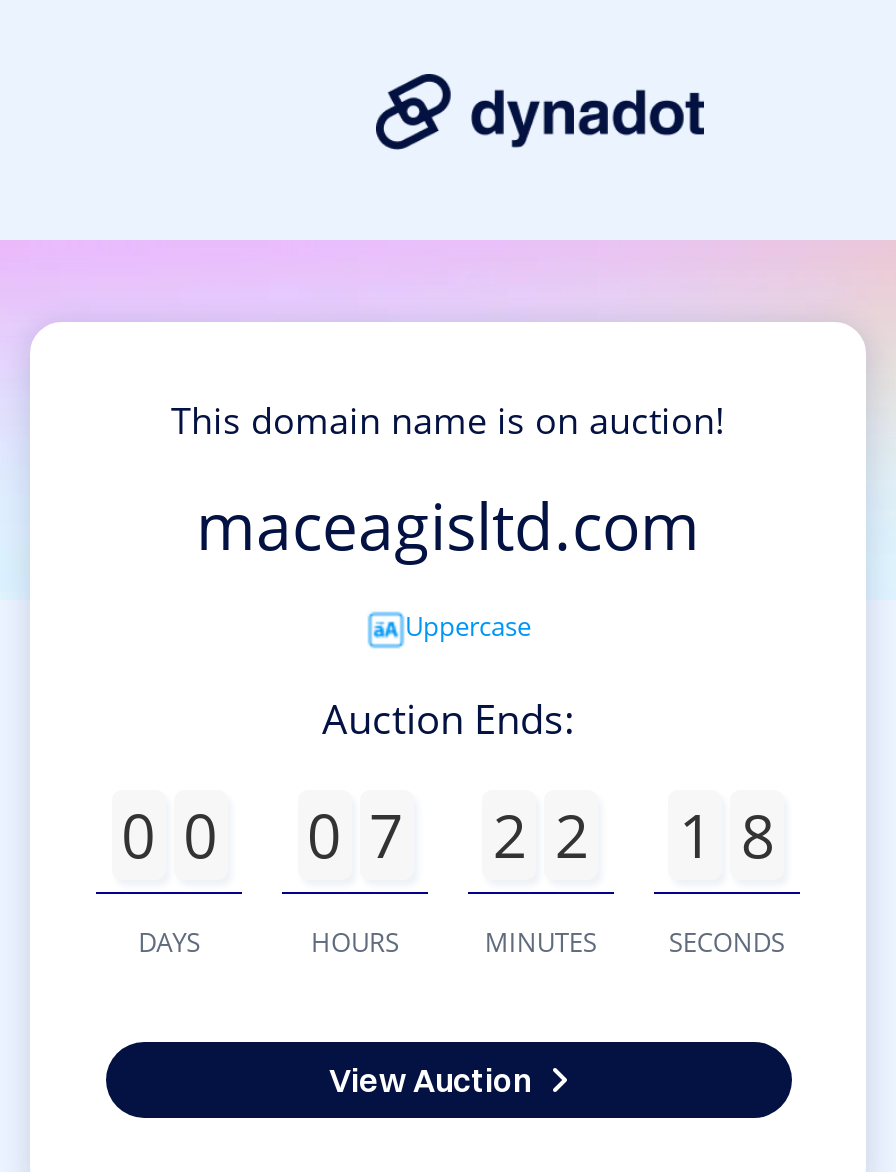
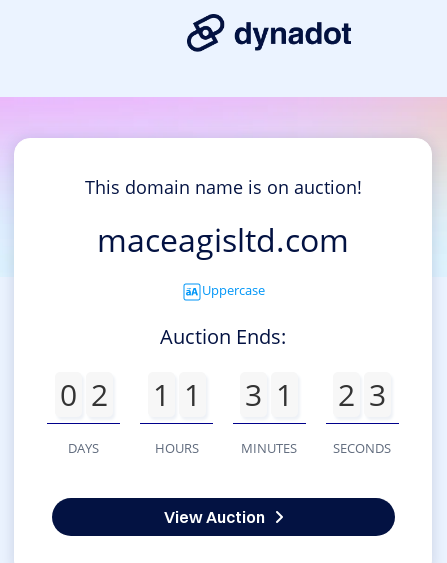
[121,794,217,876] 0 0 -> [60,374,108,415] 0 2
[307,794,403,876] 0 7 -> [152,374,200,415] 1 1
[493,794,589,876] 2 2 -> [245,374,293,415] 3 1
[679,794,775,876] 1 8 -> [338,374,386,415] 2 3

